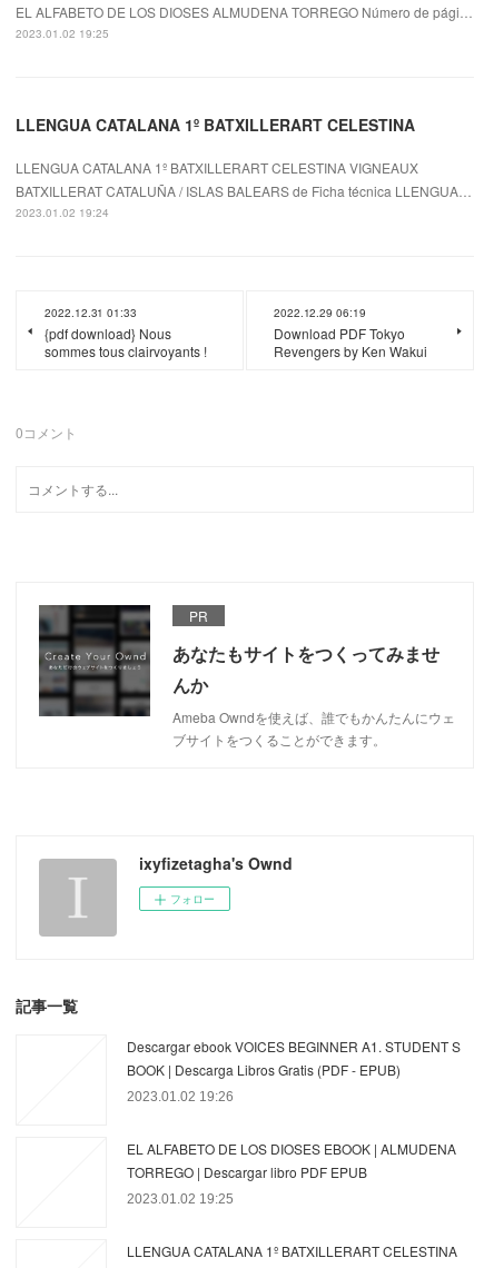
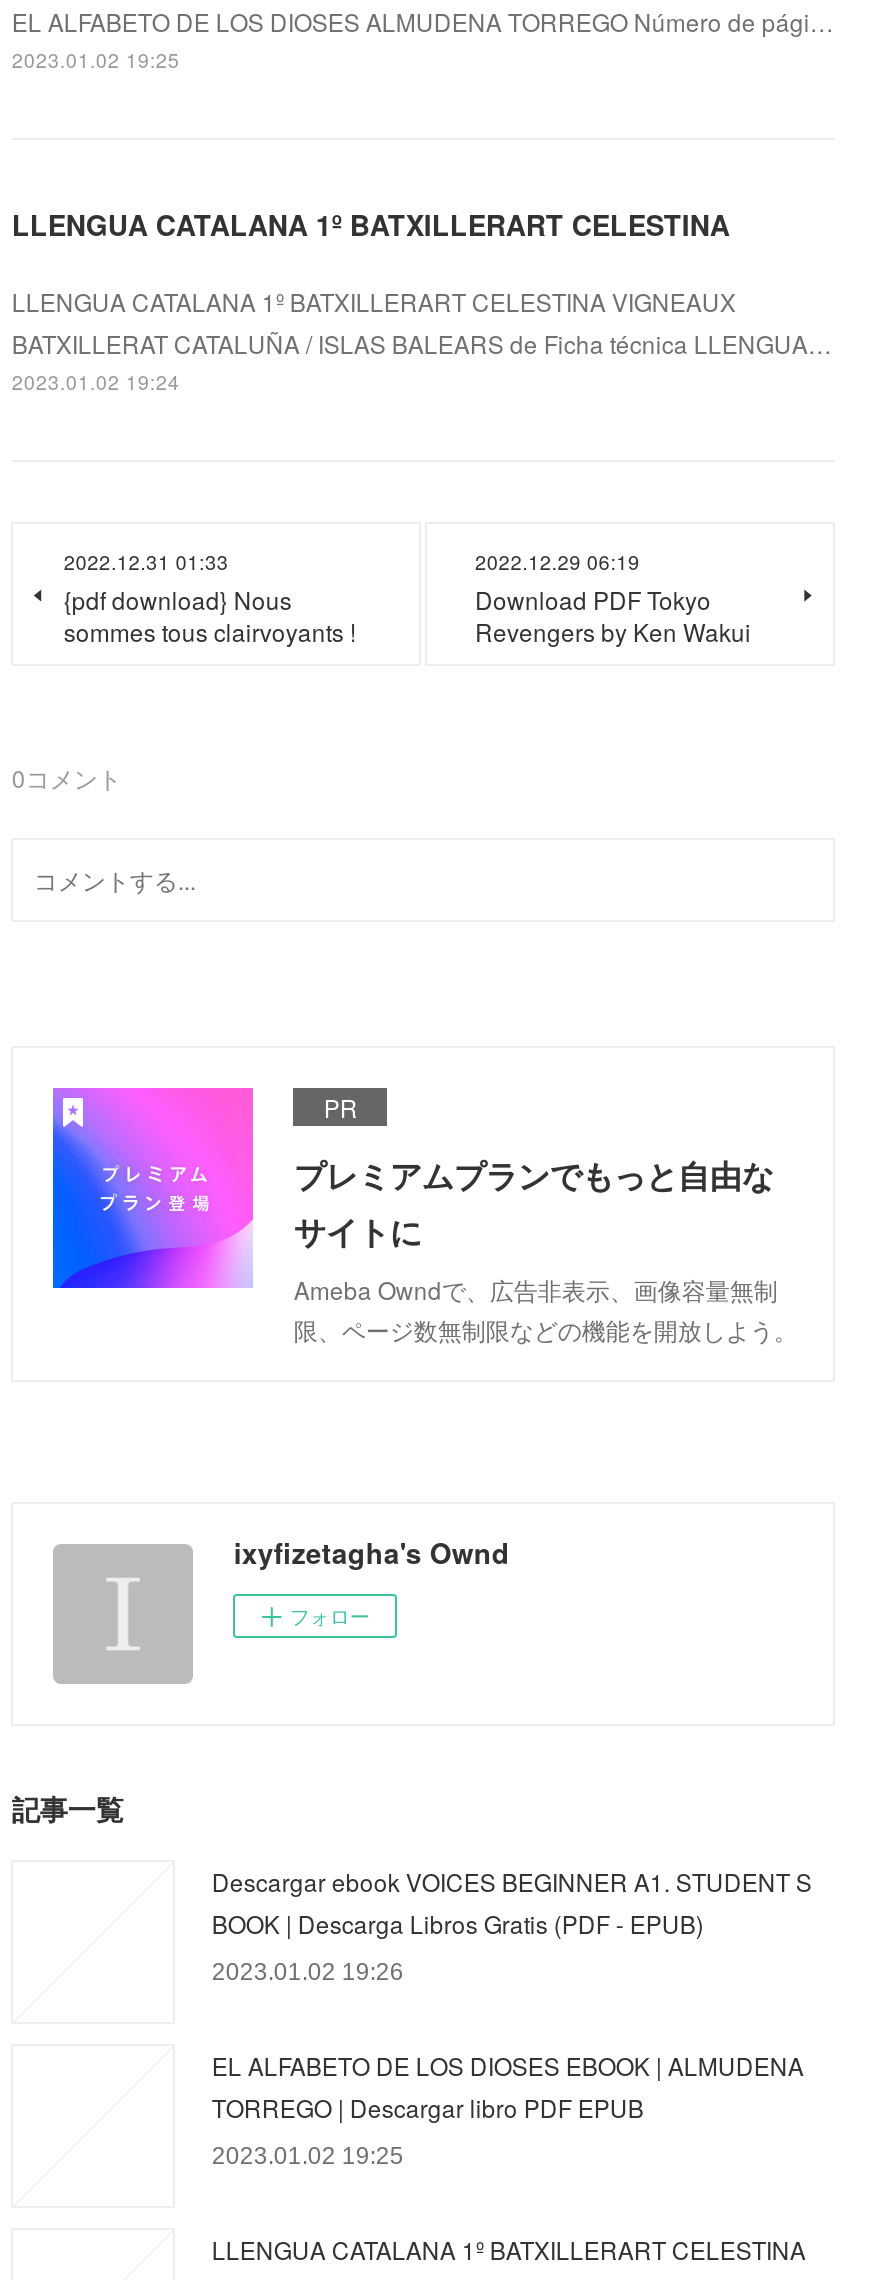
[38,604,456,749] [image] | あなたもサイトをつくってみませ | んか | Ameba Owndを使えば、誰でもかんたんにウェ | ブサイトをつくることができます。 -> [51,1086,798,1346] [image] | プレミアムプランでもっと自由な | サイトに | Ameba Owndで、広告非表示、画像容量無制 | 限、ページ数無制限などの機能を開放しよう。

